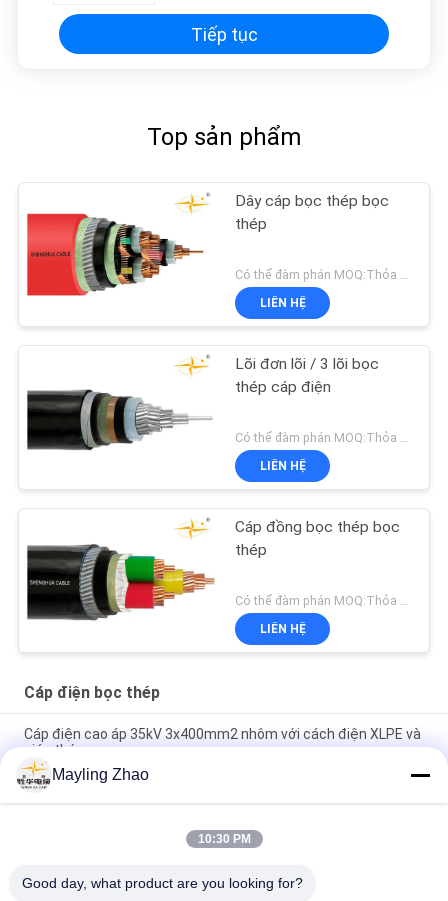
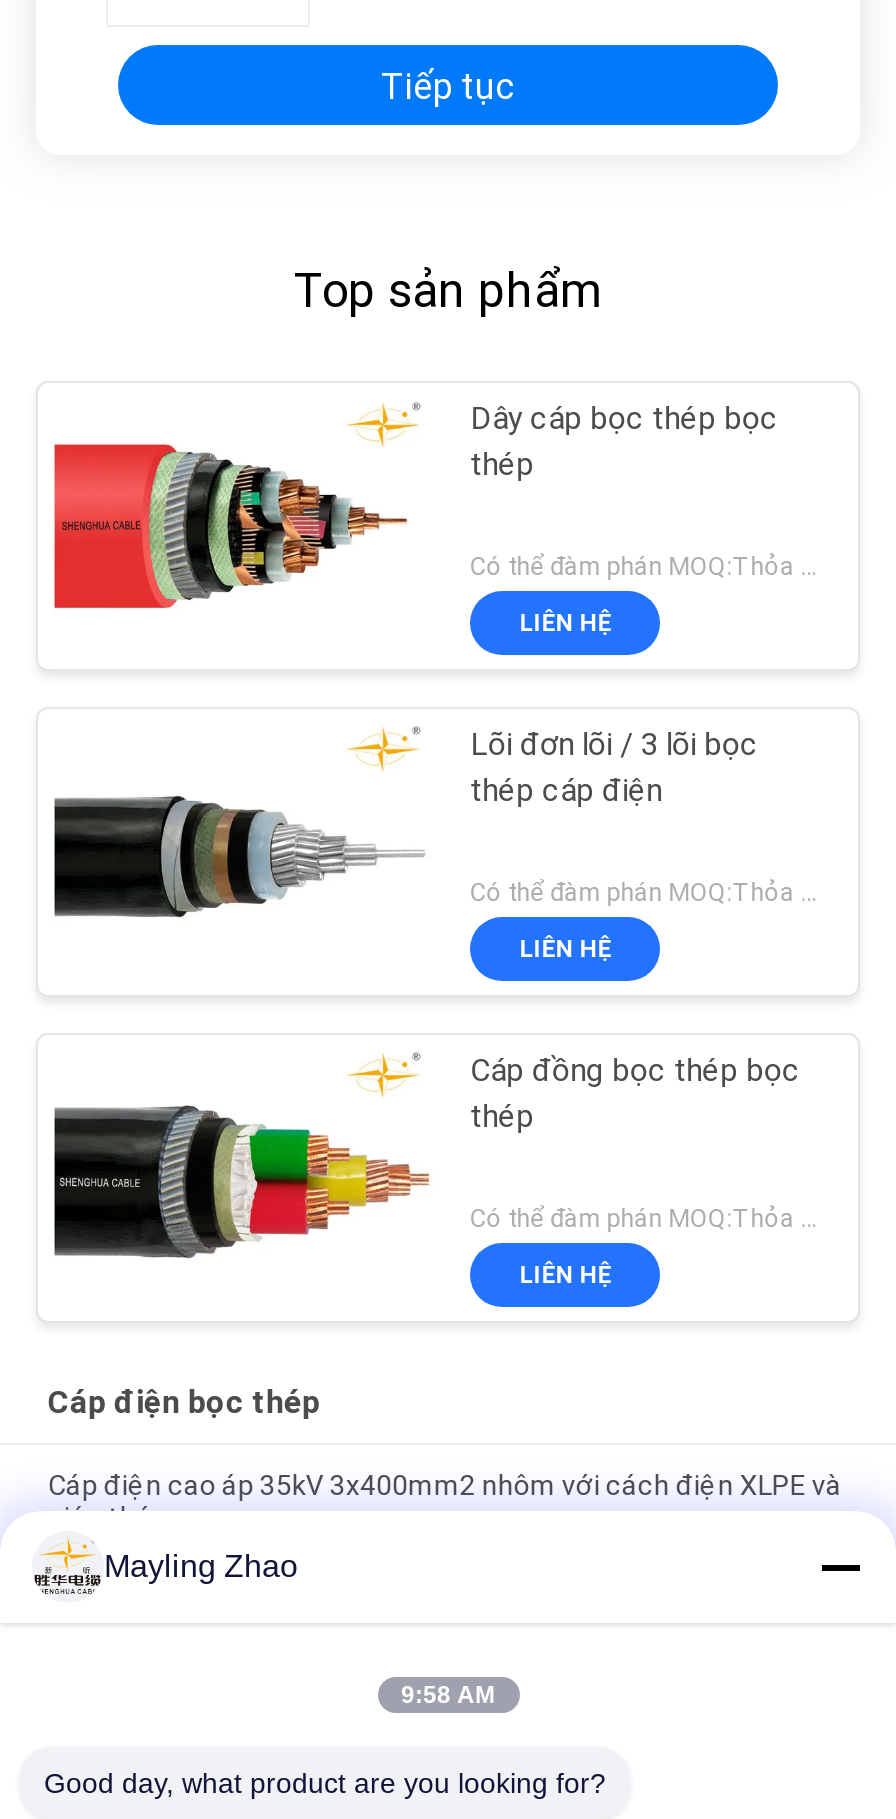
[197,832,250,846] 10:30 PM -> [401,1681,495,1709] 9:58 AM

